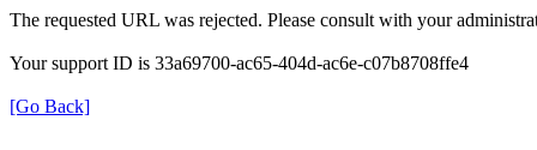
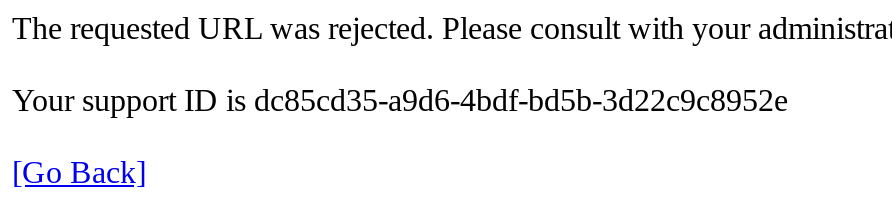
[10,53,469,73] Your support ID is 33a69700-ac65-404d-ac6e-c07b8708ffe4 -> [12,83,788,117] Your support ID is dc85cd35-a9d6-4bdf-bd5b-3d22c9c8952e

